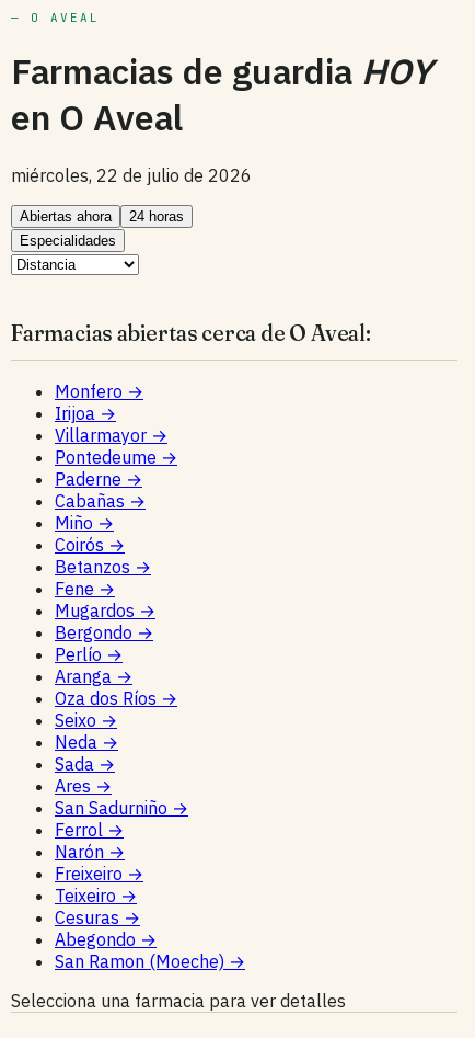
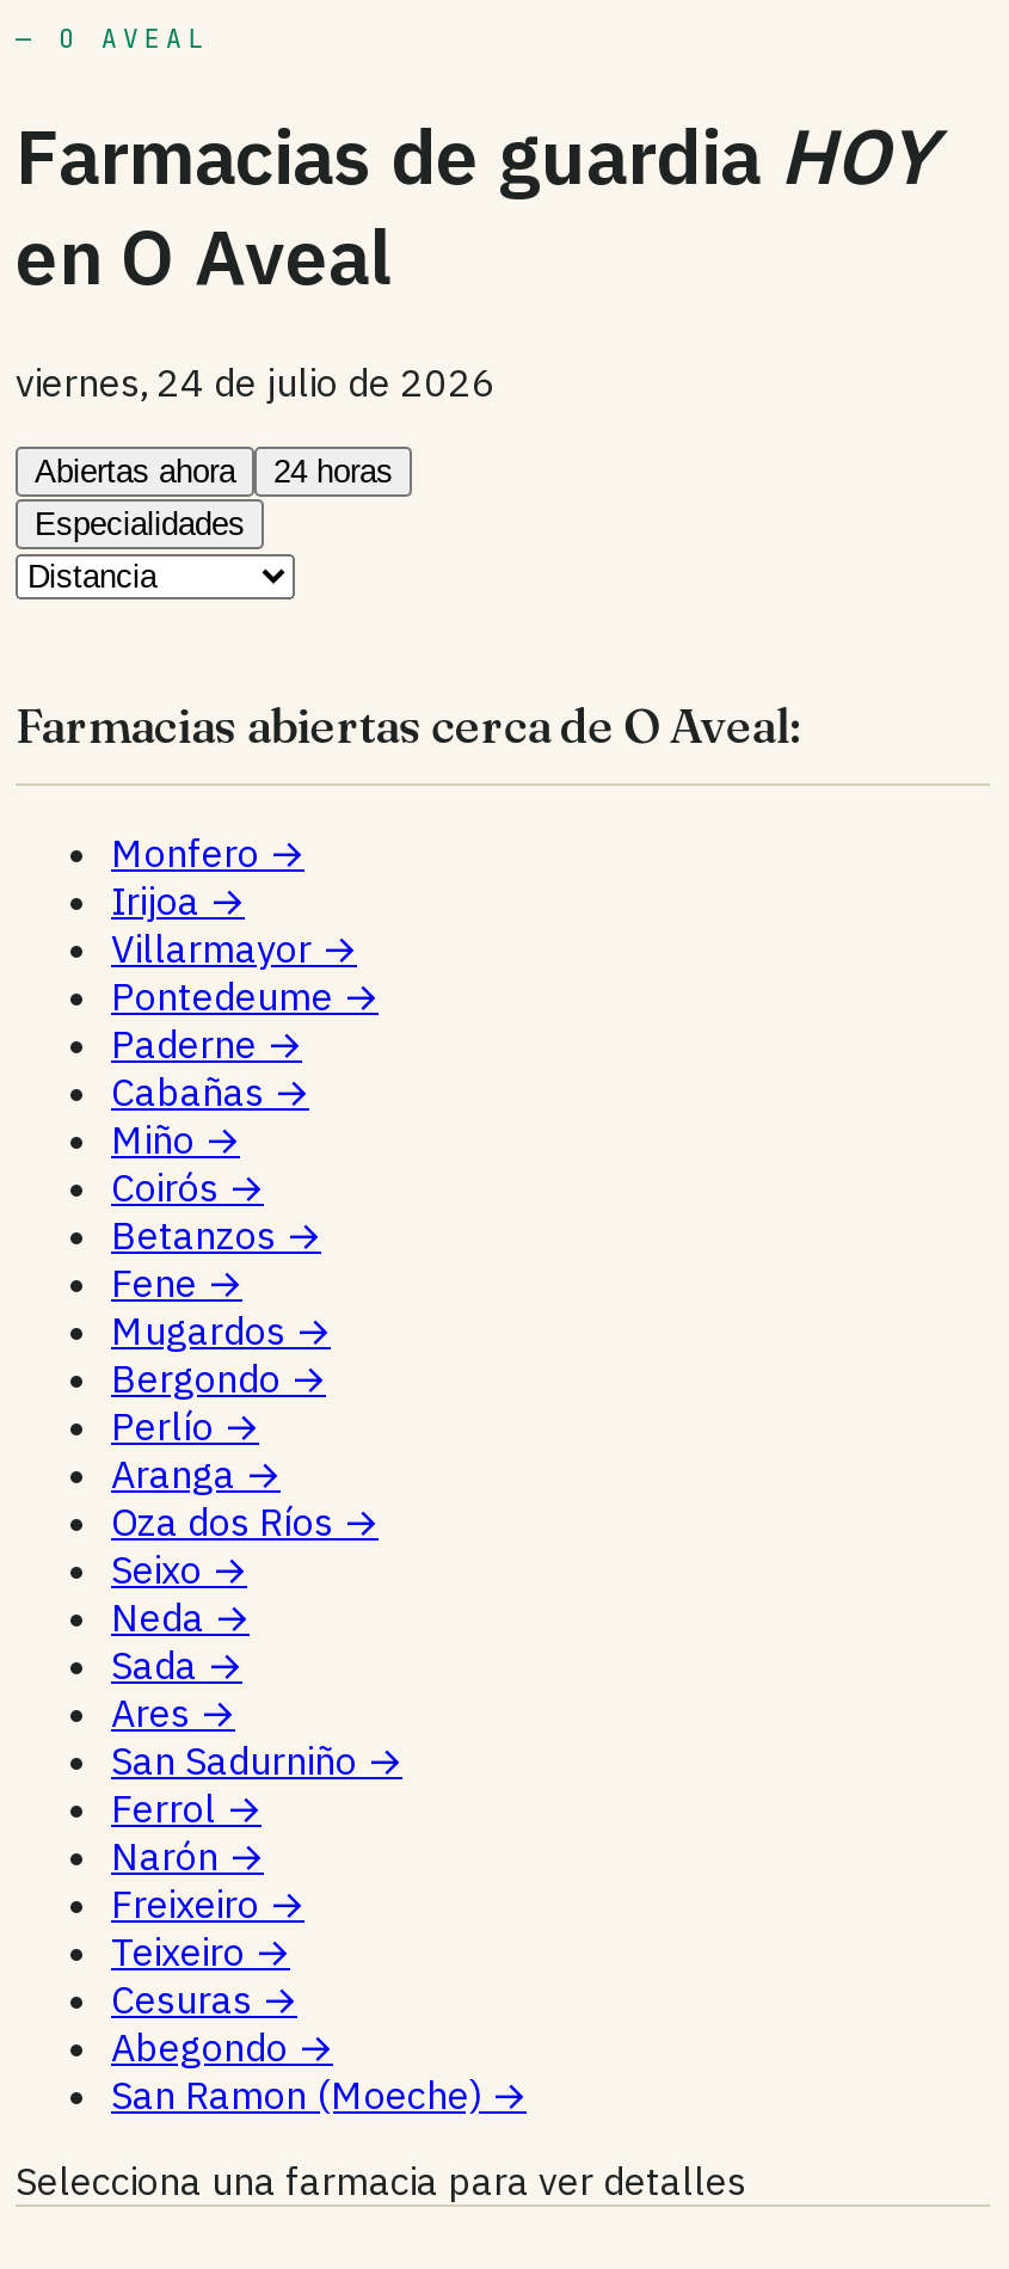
[11,164,252,186] miércoles, 22 de julio de 2026 -> [16,358,496,406] viernes, 24 de julio de 2026

